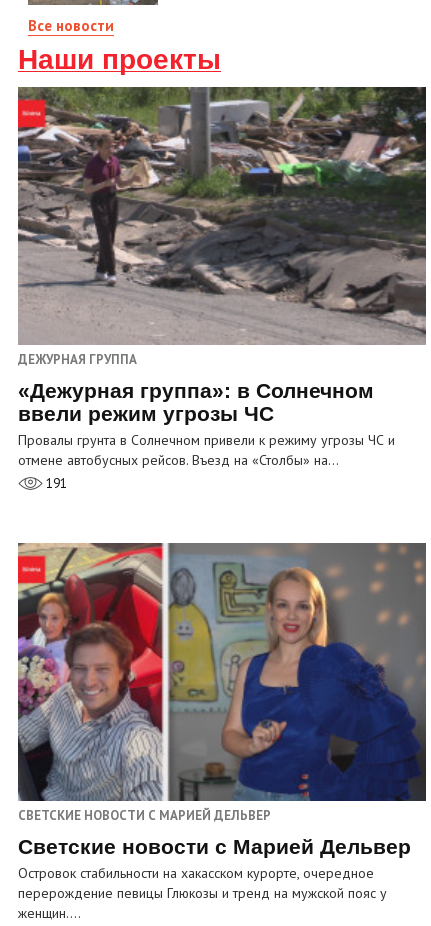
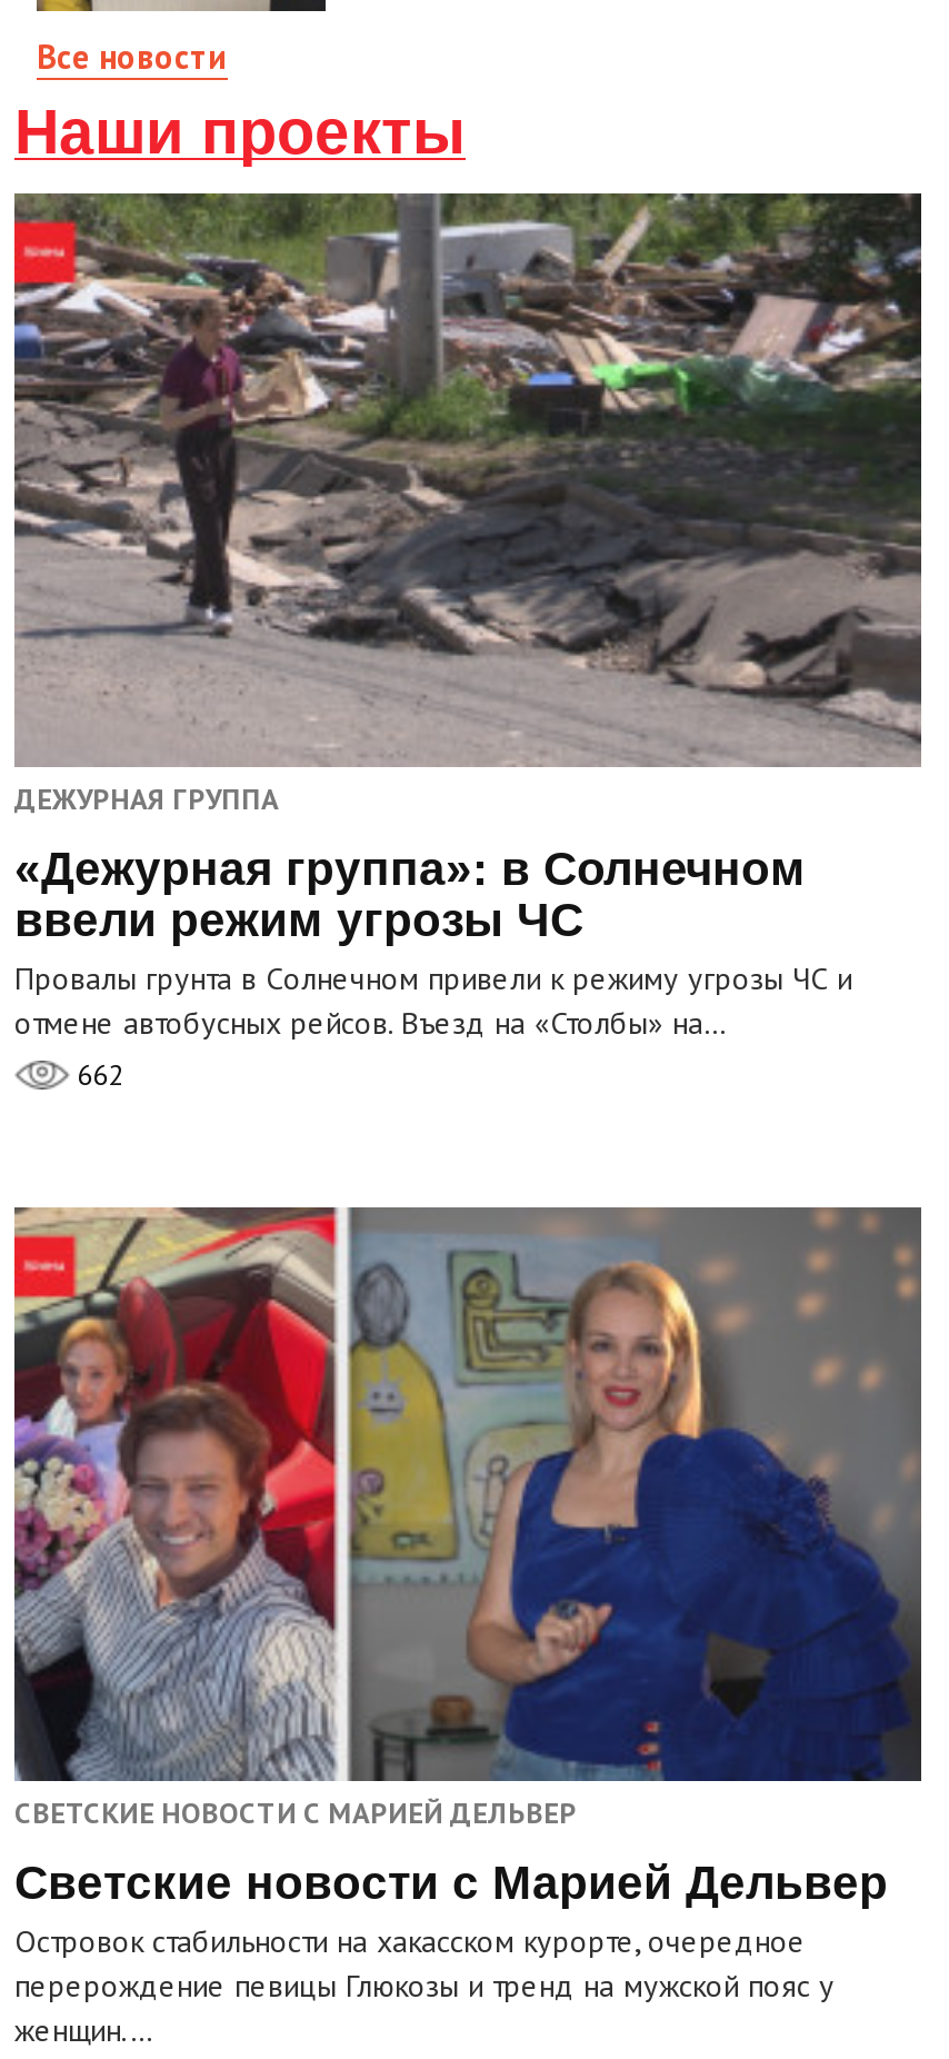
[43,475,67,492] 191 -> [70,1056,123,1094] 662

